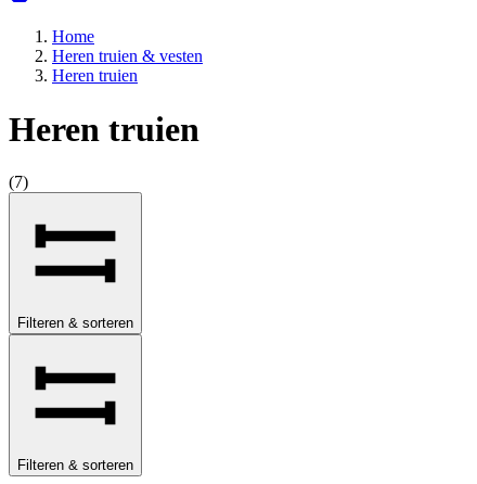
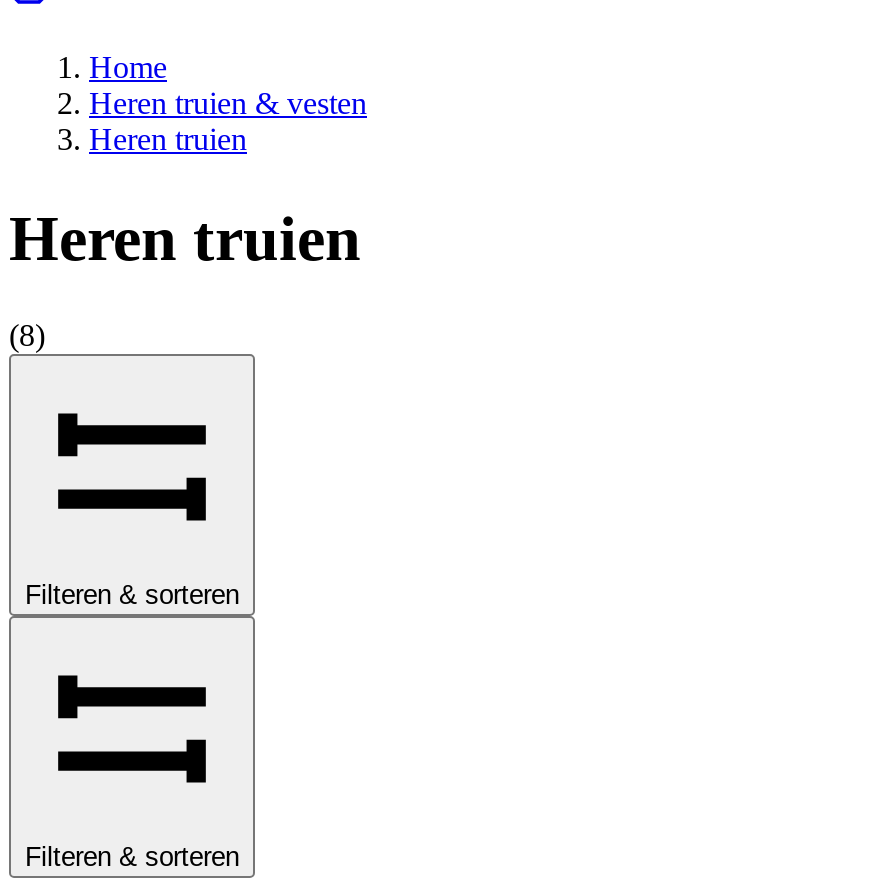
[9,173,28,191] (7) -> [9,318,45,352] (8)

